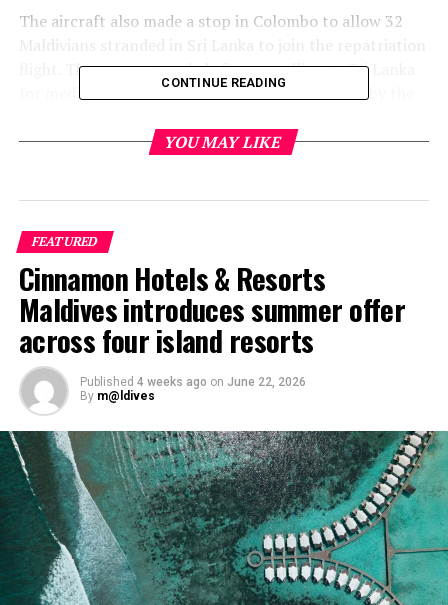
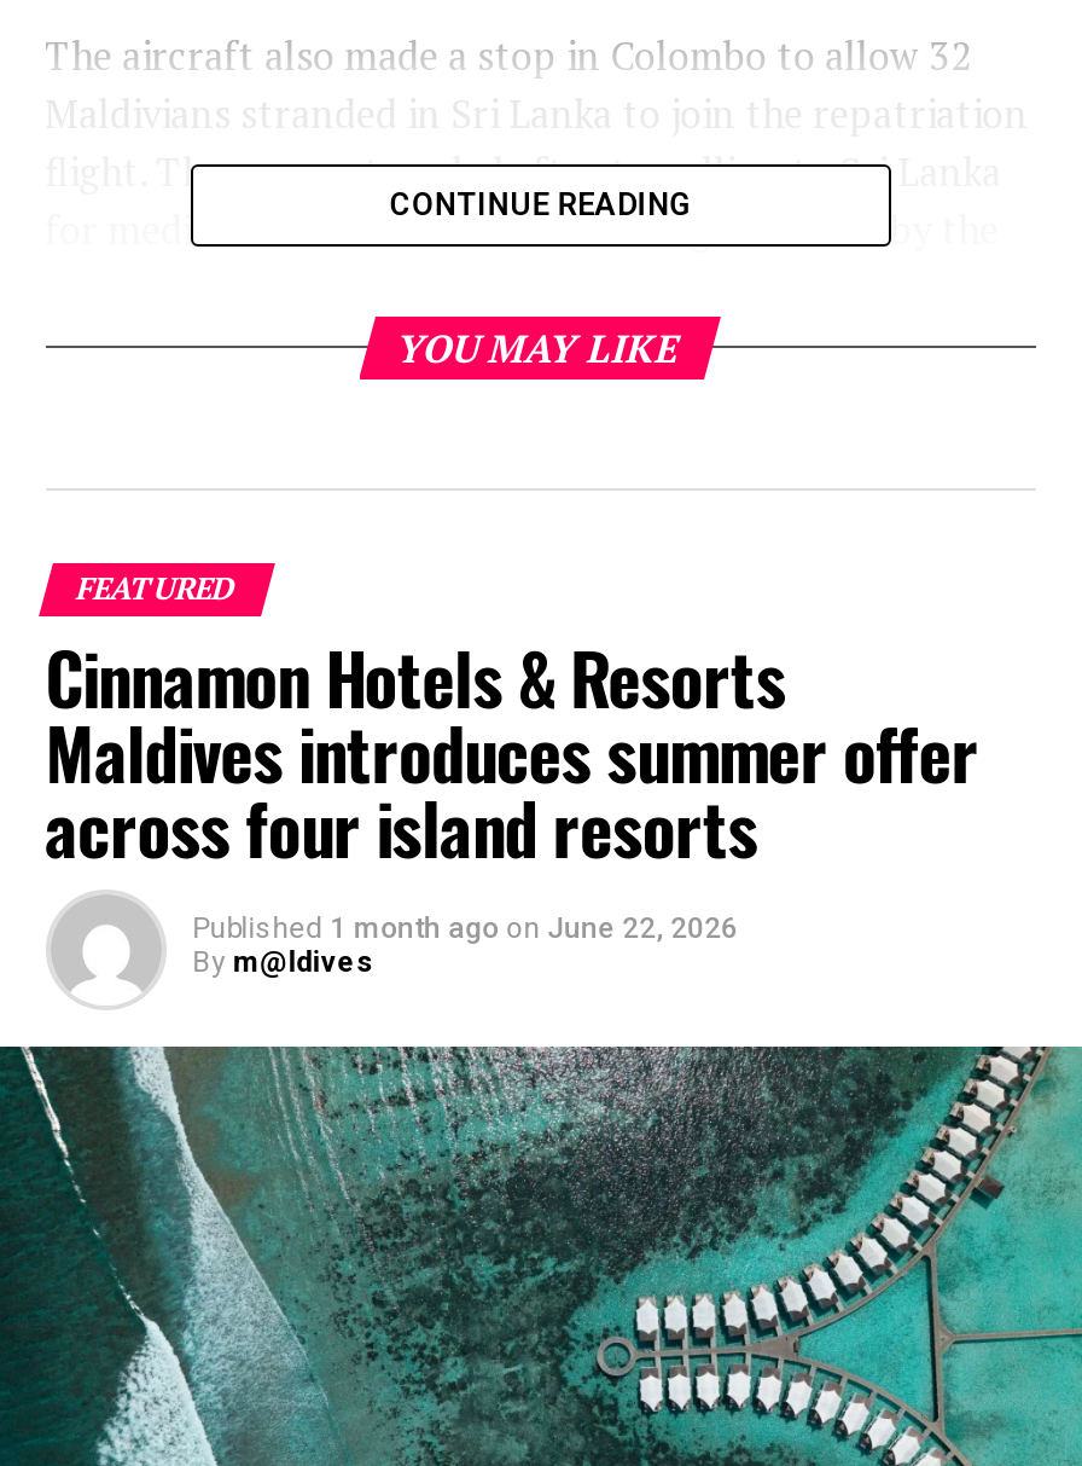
[80,375,306,389] Published 4 weeks ago on June 22, 2026 -> [192,911,738,945] Published 1 month ago on June 22, 2026

